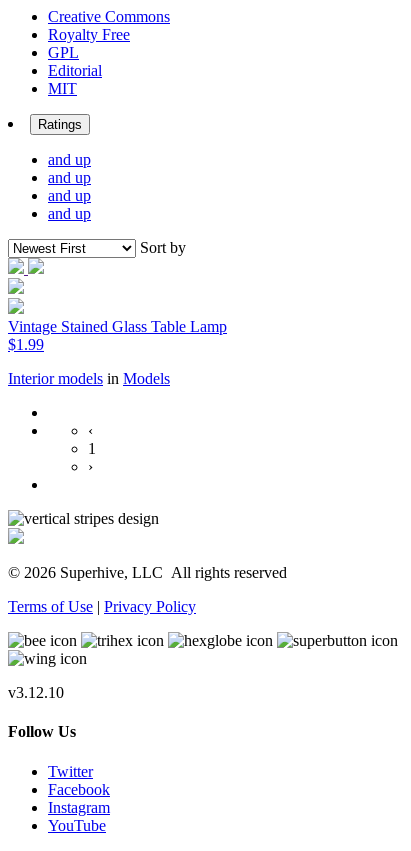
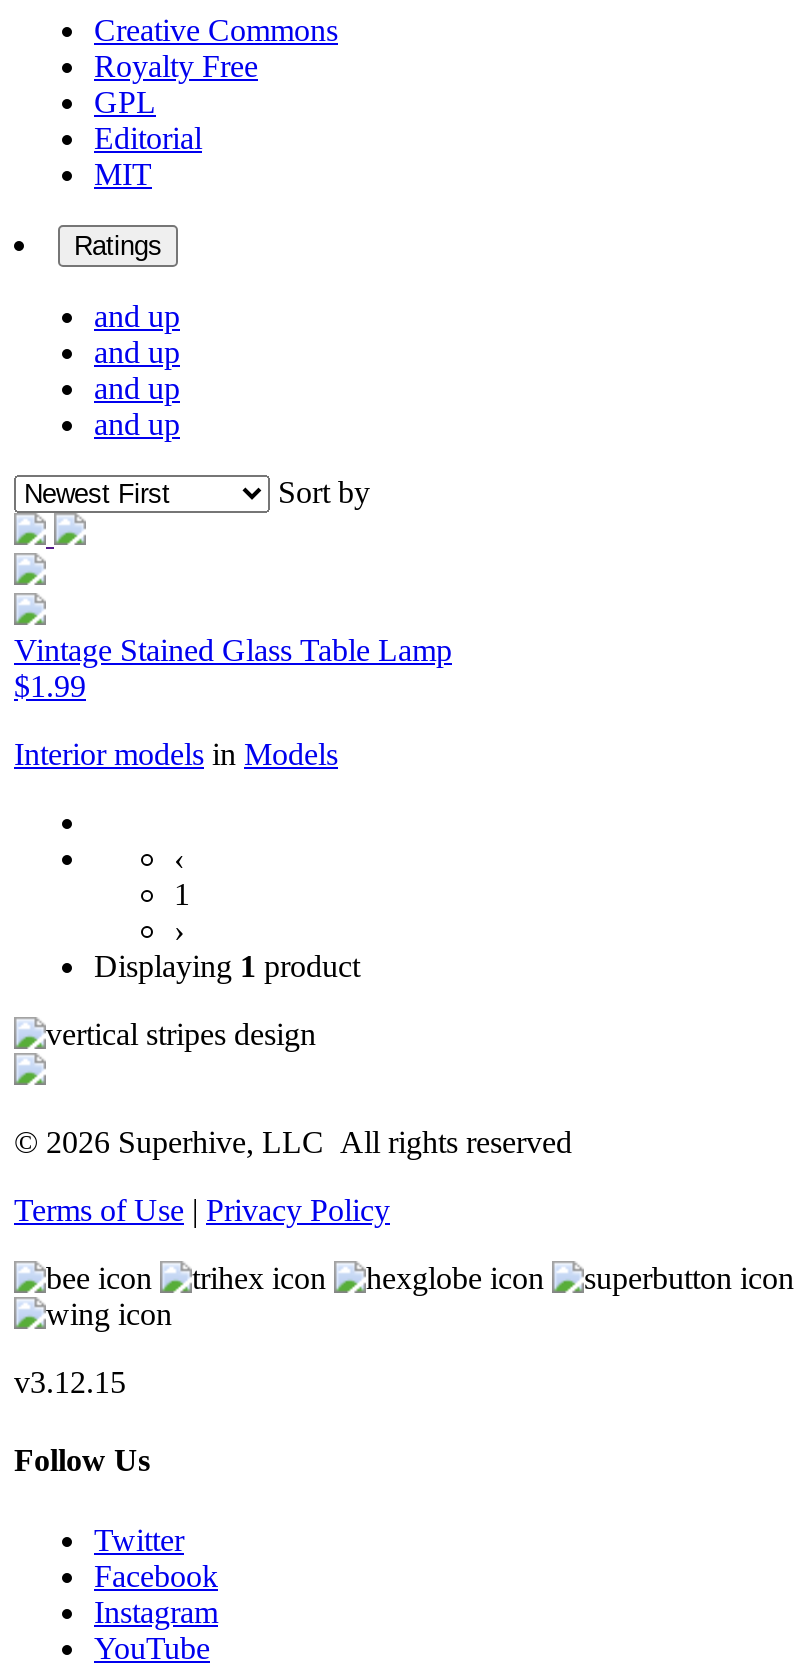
none -> [94,949,360,983] Displaying 1 product
[8,684,64,701] v3.12.10 -> [14,1365,126,1399] v3.12.15

